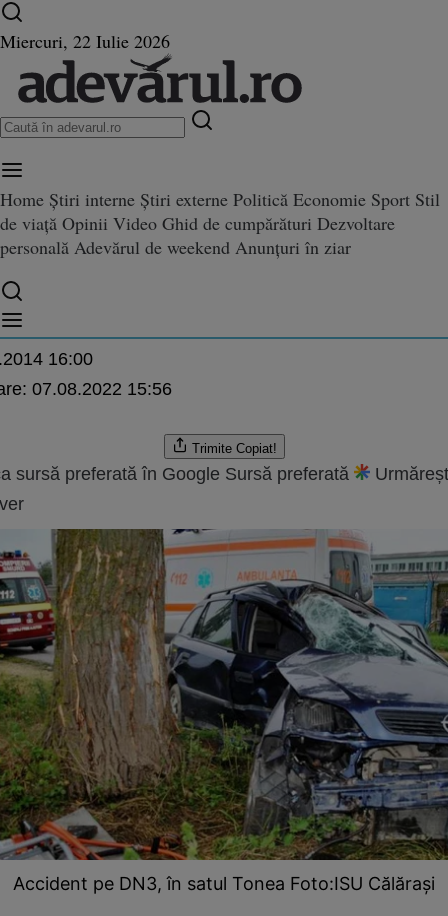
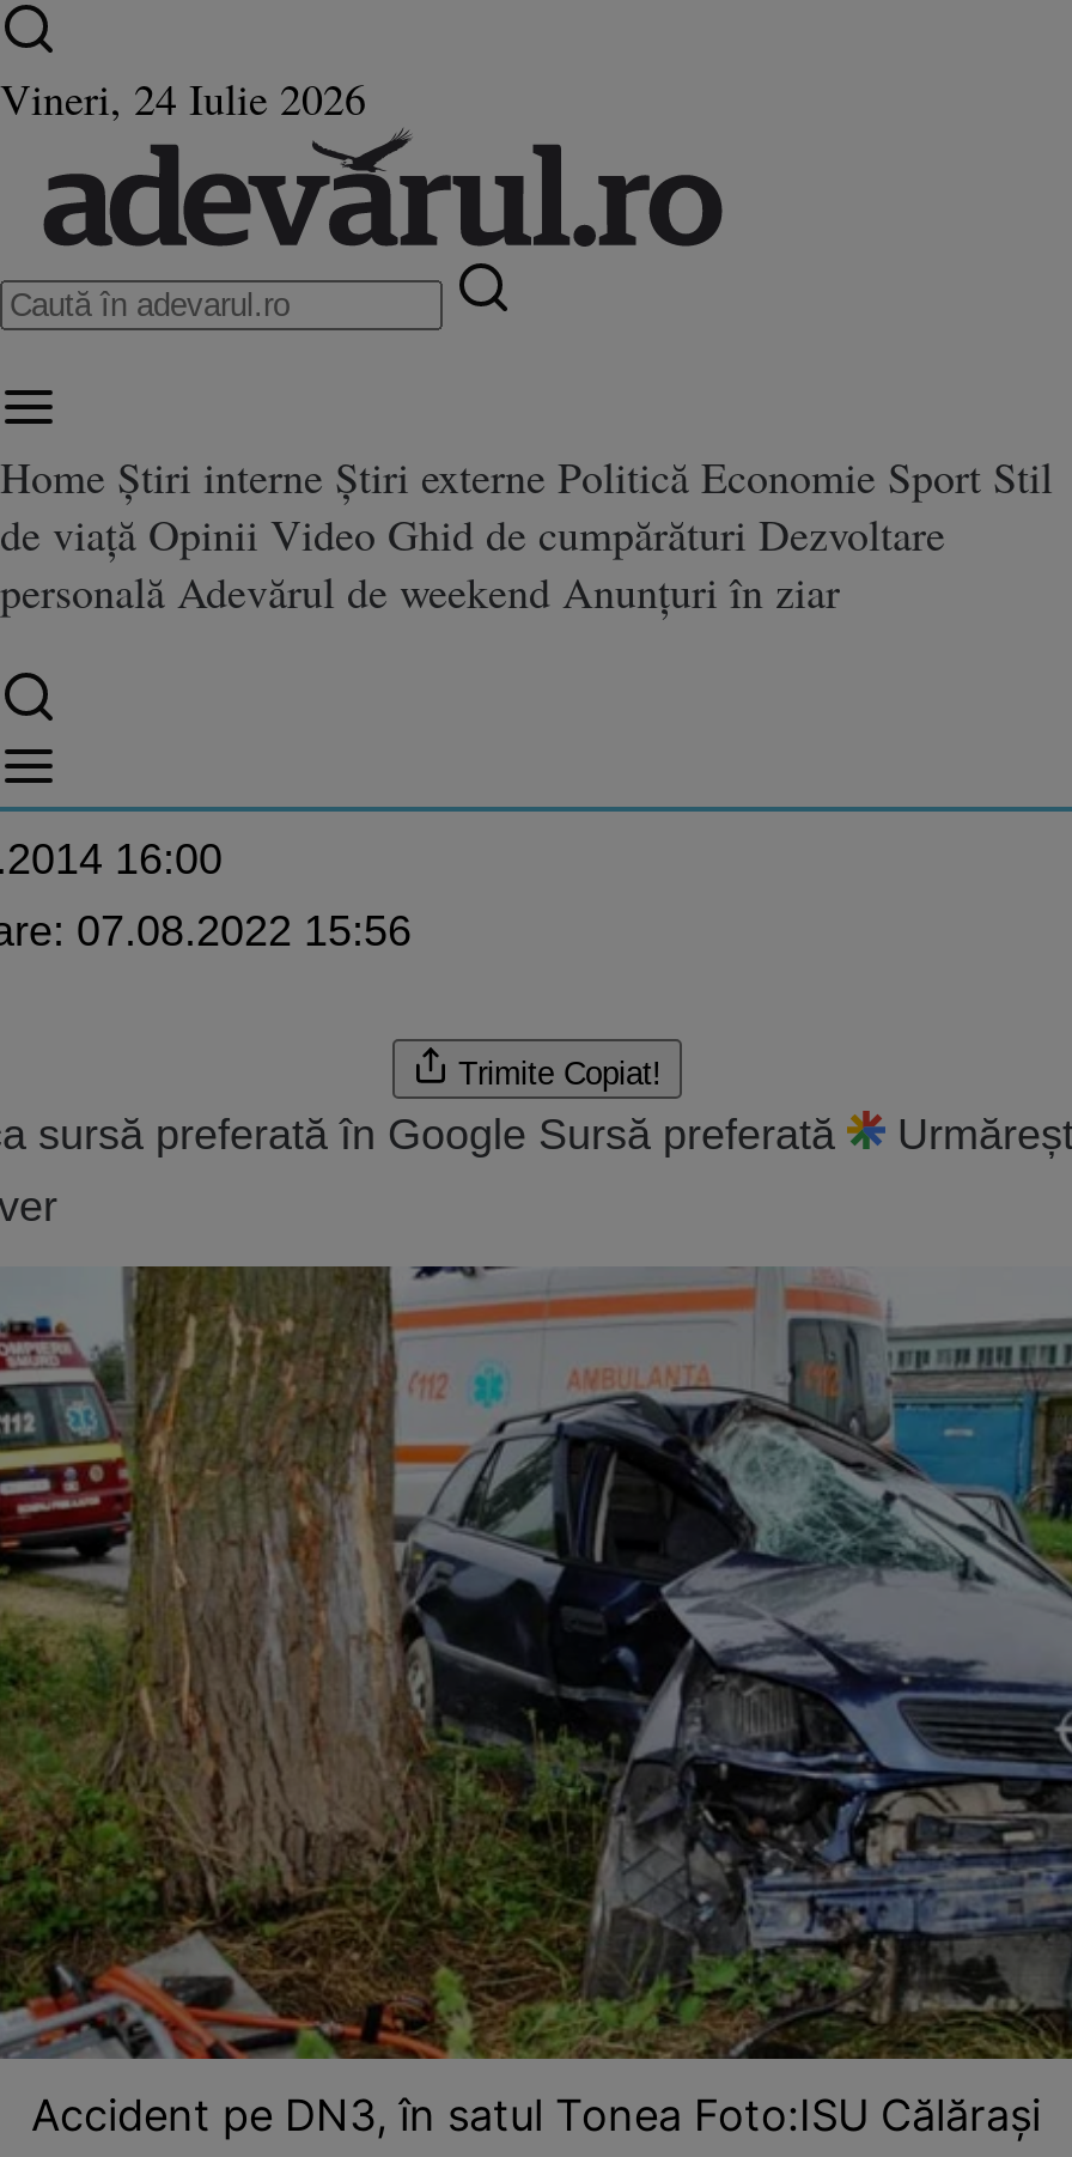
[0,29,170,53] Miercuri, 22 Iulie 2026 -> [0,69,366,127] Vineri, 24 Iulie 2026

